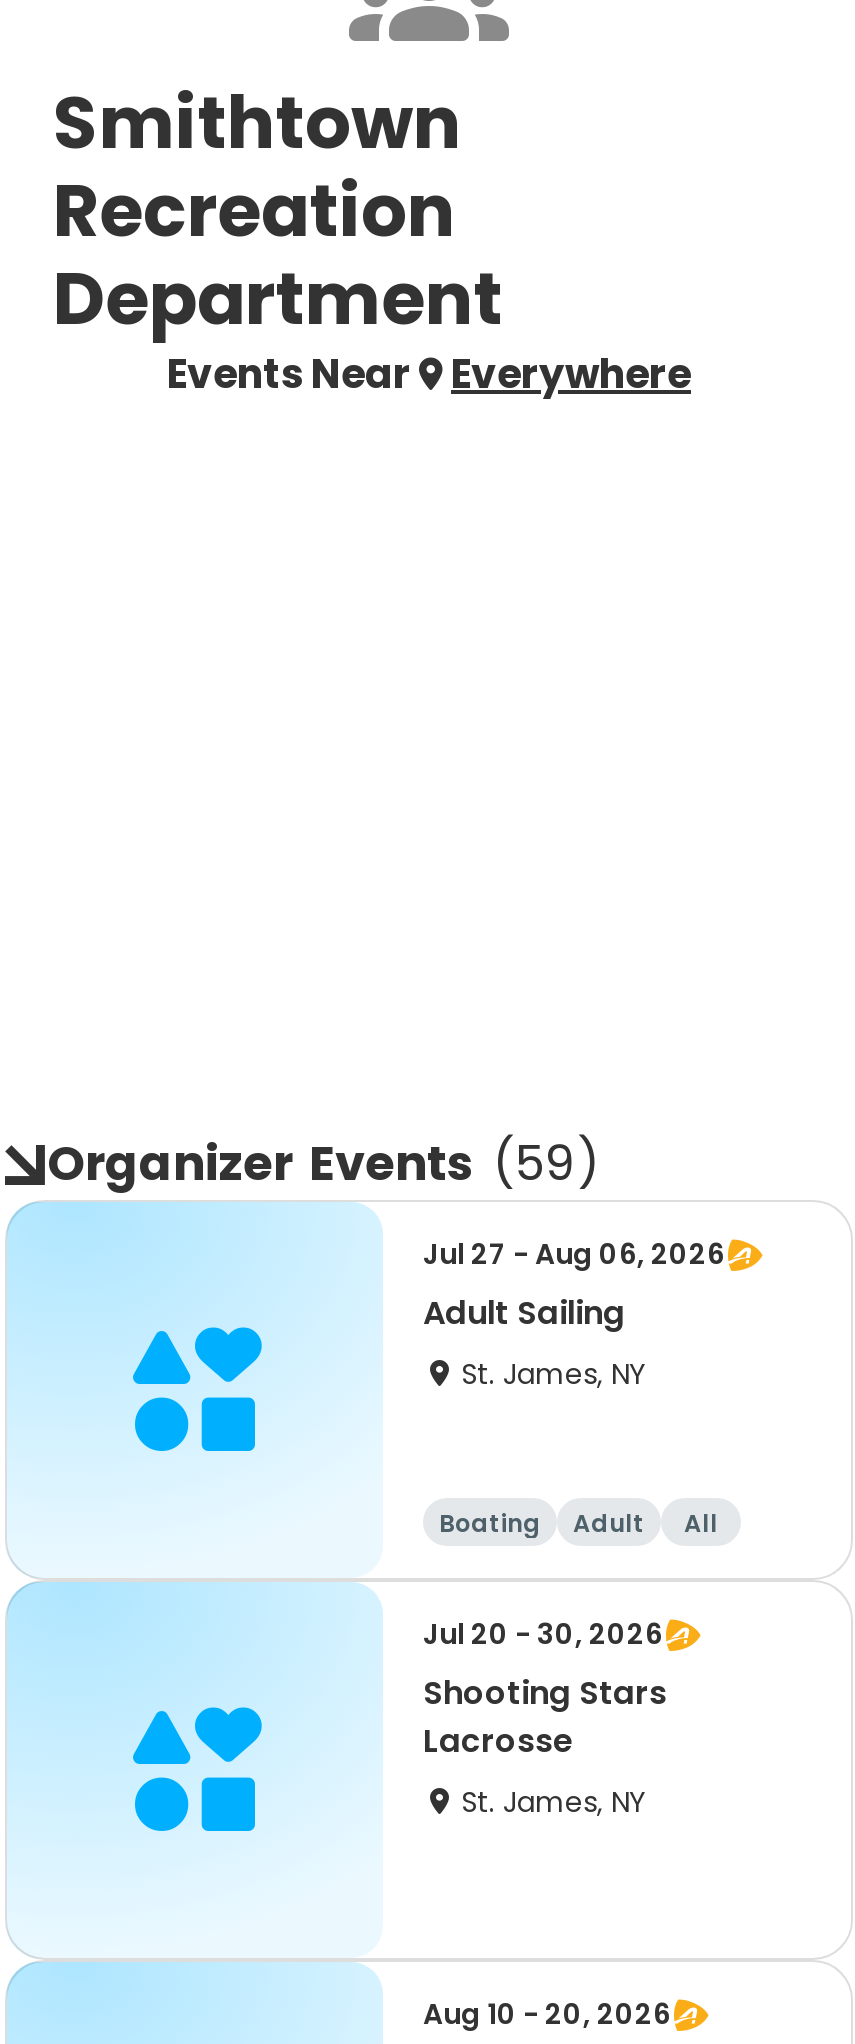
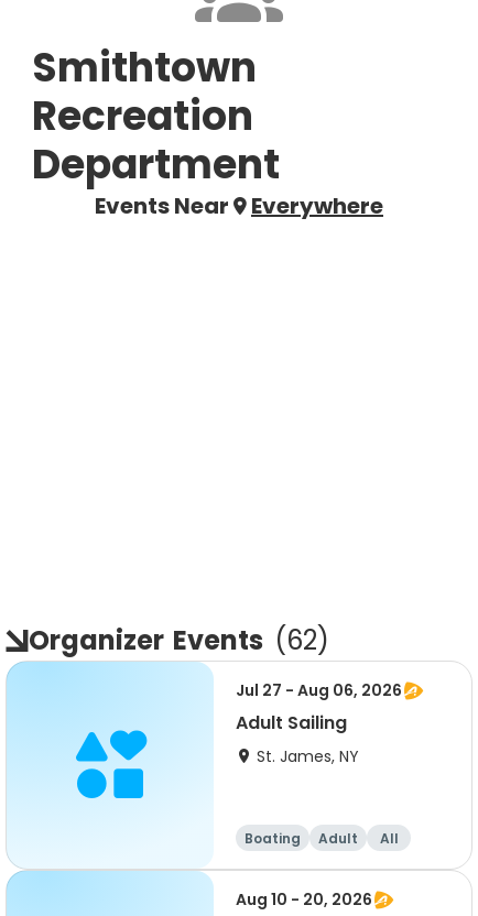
[47,1130,599,1196] Organizer Events (59) -> [29,622,329,658] Organizer Events (62)
[423,1614,667,1822] Jul 20 - 30, 2026 | Shooting Stars | Lacrosse | St. James, NY -> none

